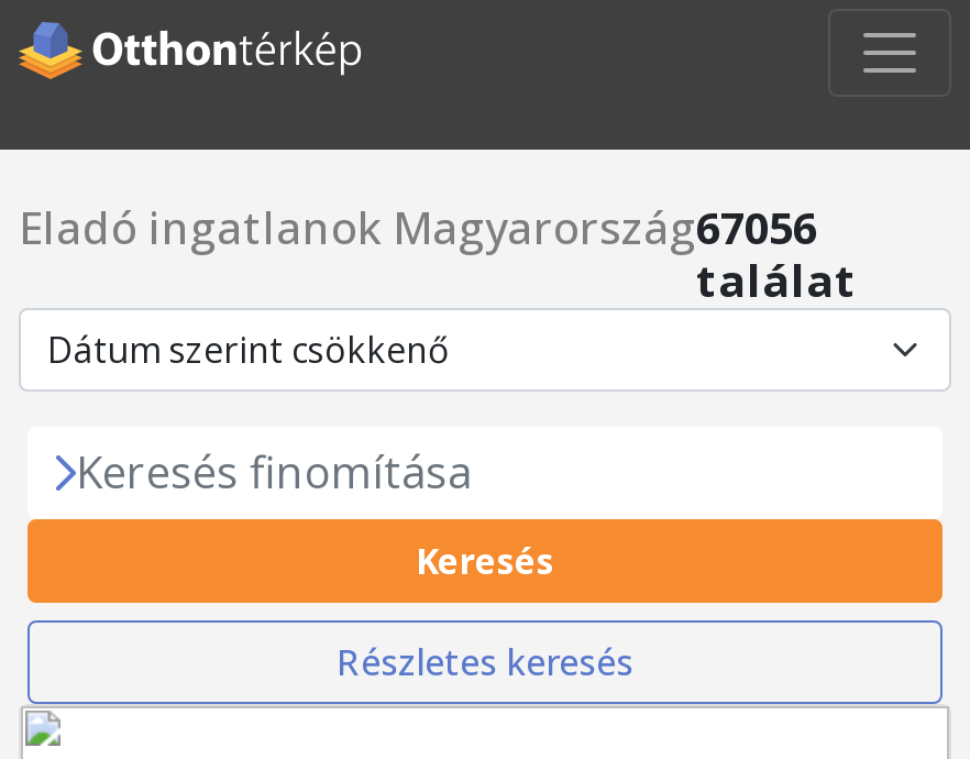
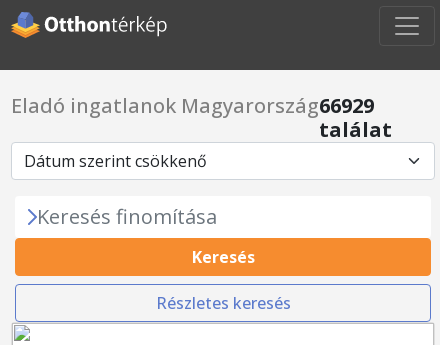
[19,198,817,257] Eladó ingatlanok Magyarország67056 -> [11,92,374,119] Eladó ingatlanok Magyarország66929

